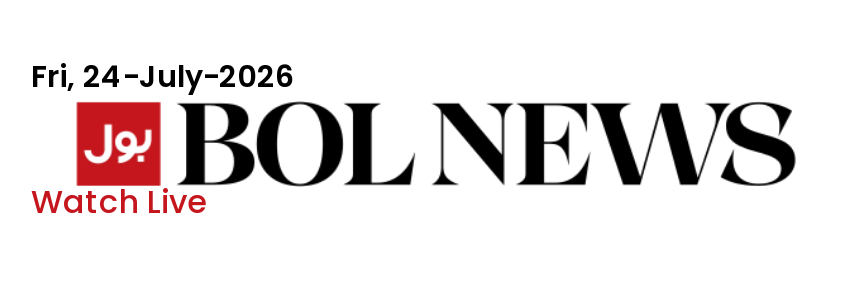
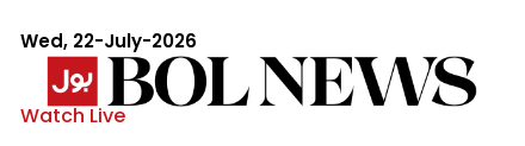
[31,55,295,97] Fri, 24-July-2026 -> [20,28,197,53] Wed, 22-July-2026

